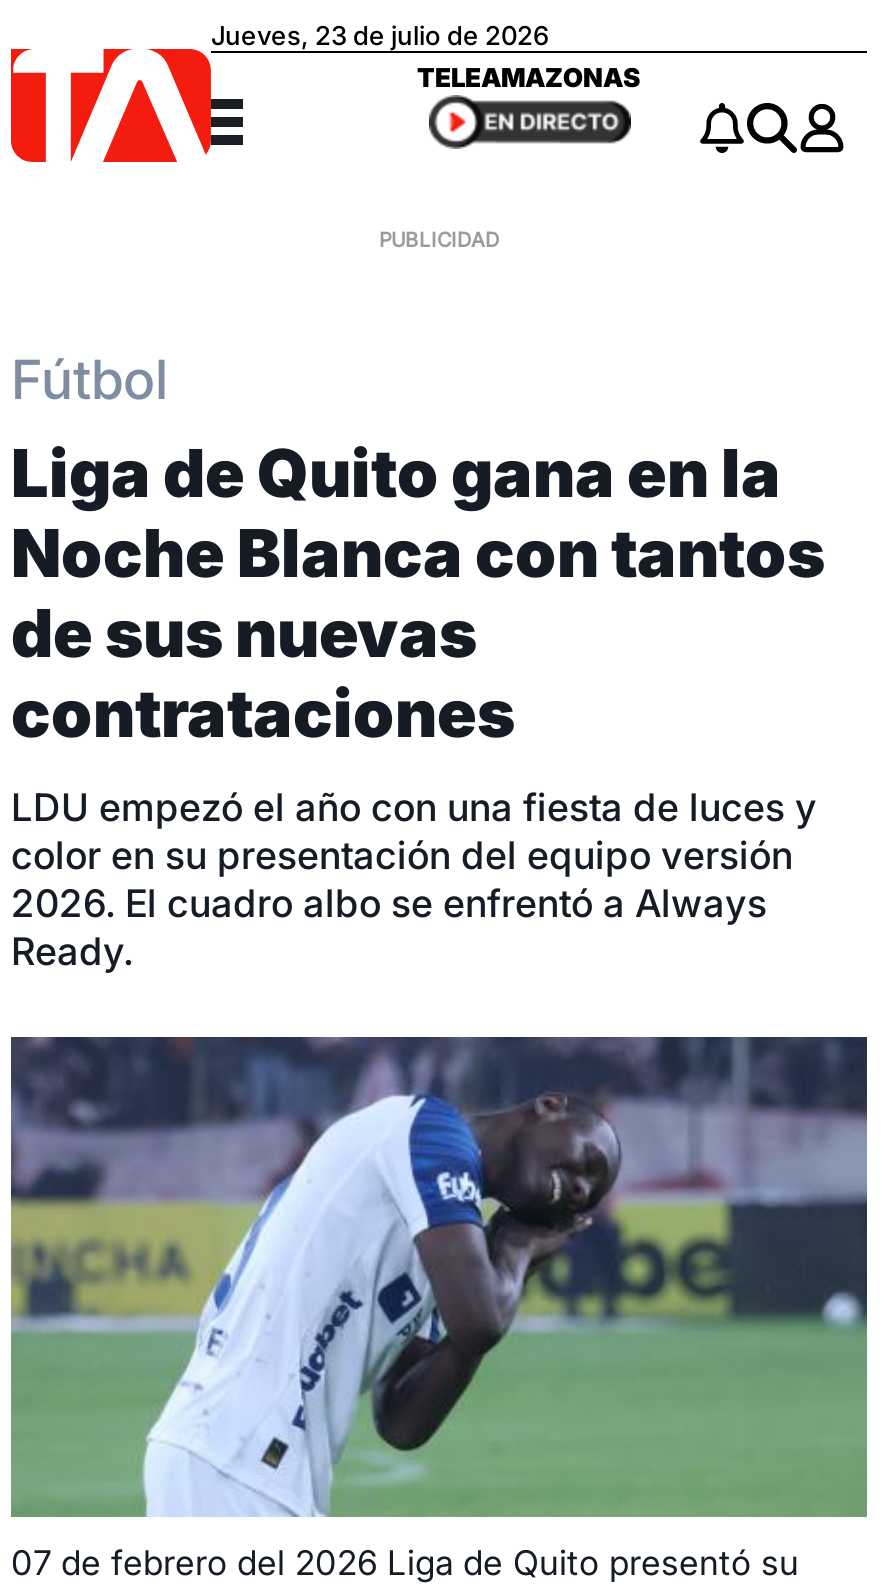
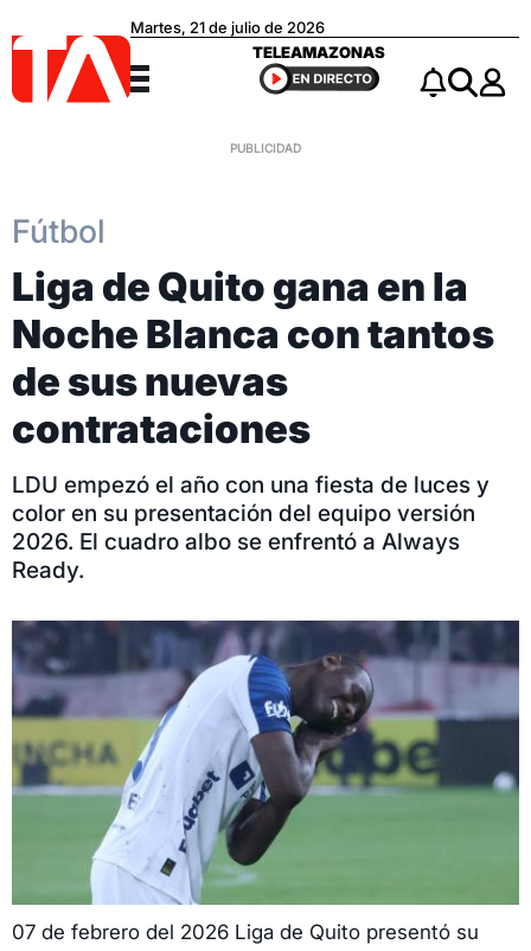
[211,20,549,52] Jueves, 23 de julio de 2026 -> [130,18,325,37] Martes, 21 de julio de 2026

